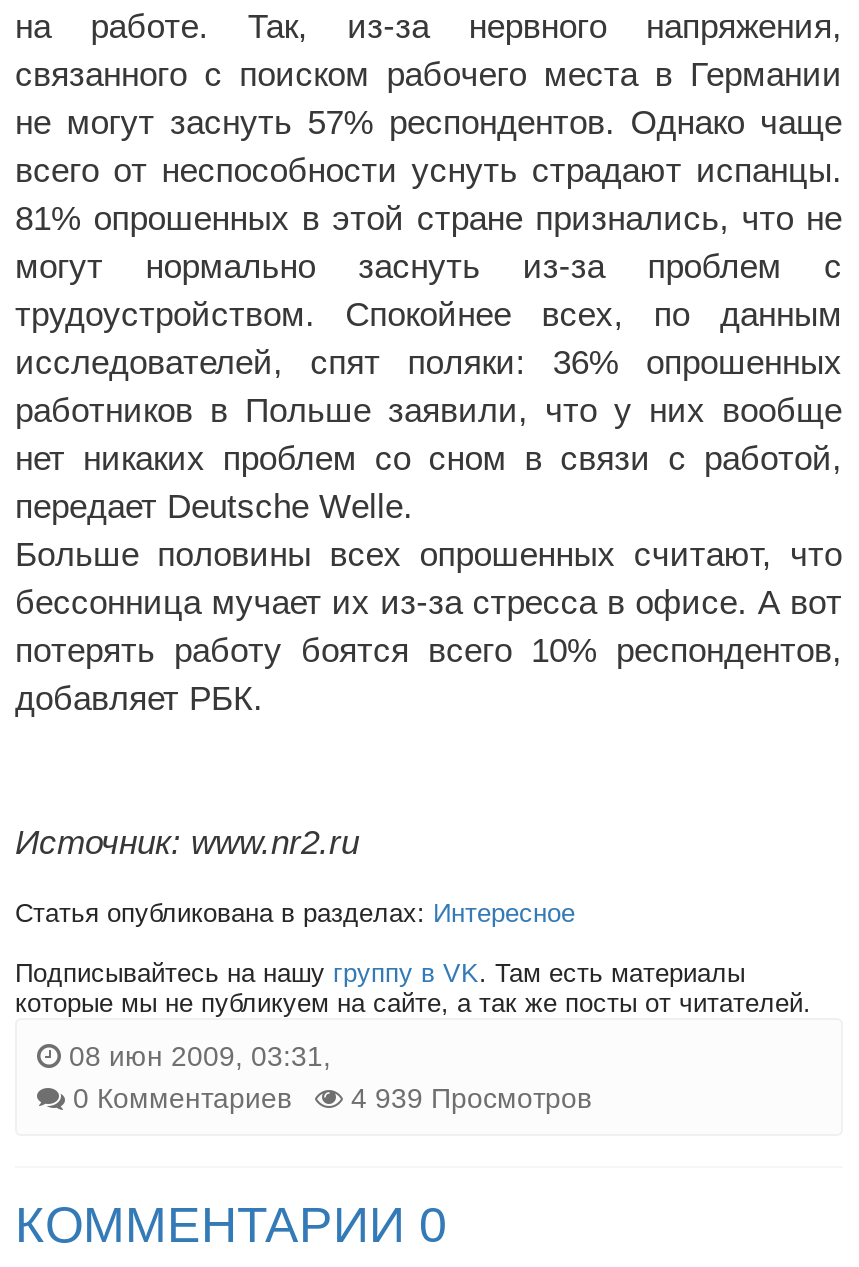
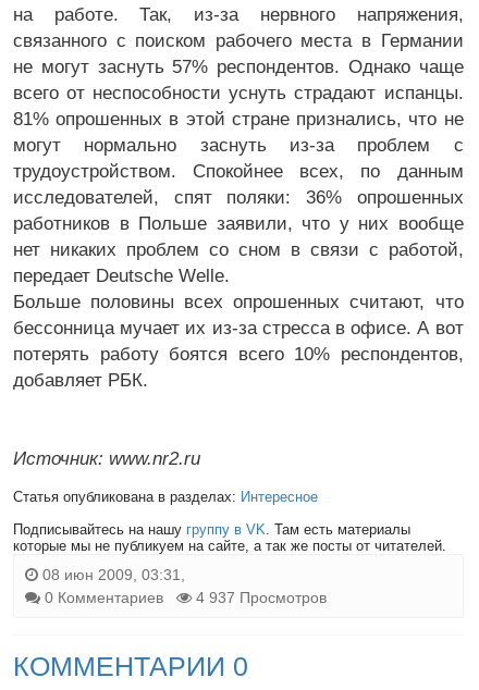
[73,1082,591,1114] 0 Комментариев 4 939 Просмотров -> [45,589,327,606] 0 Комментариев 4 937 Просмотров

